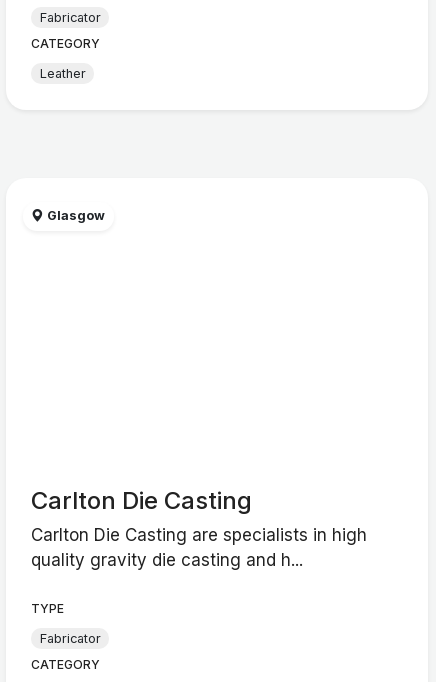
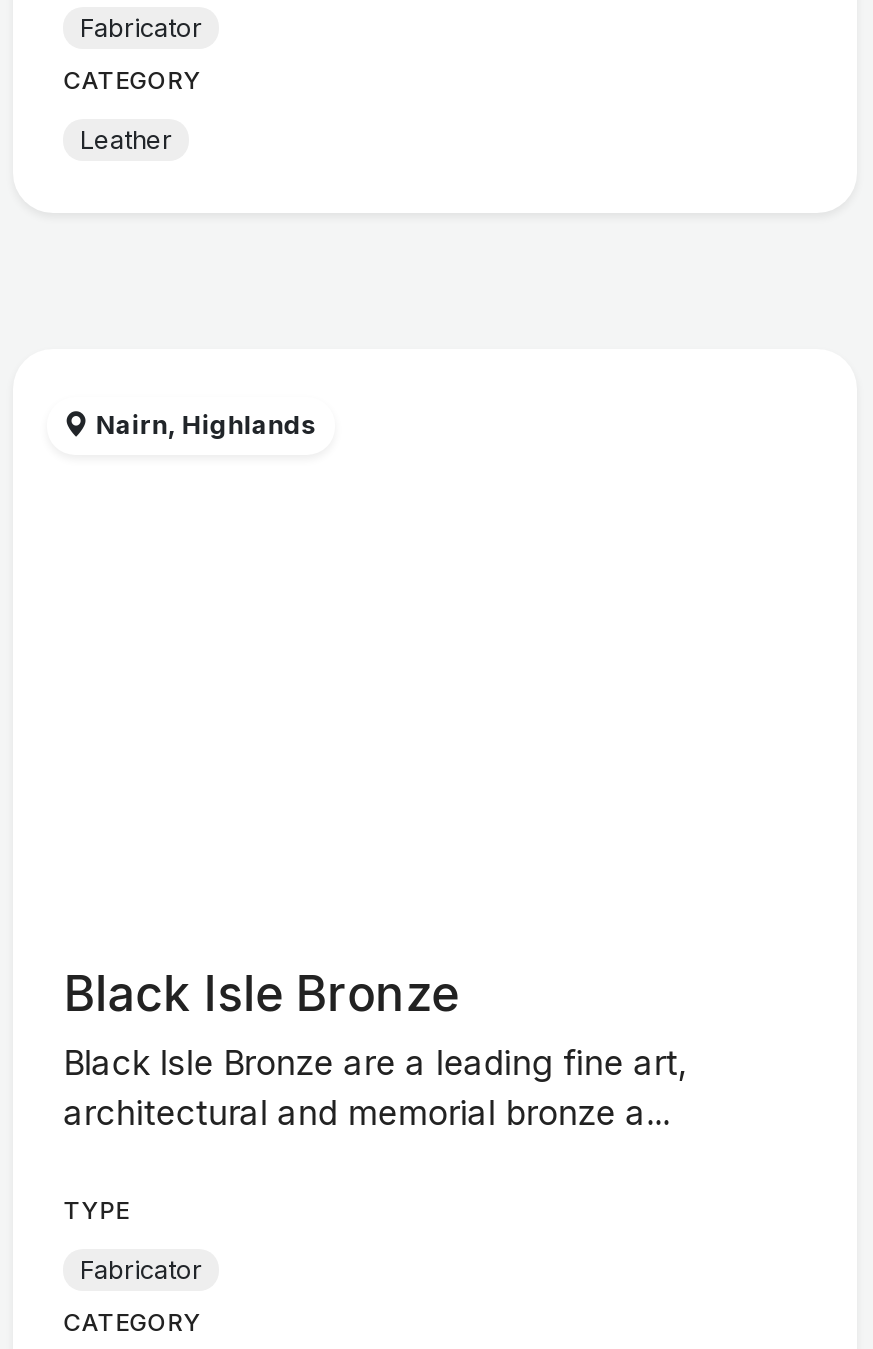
[44,209,105,224] Glasgow -> [89,410,317,440] Nairn, Highlands
[31,486,367,570] Carlton Die Casting | Carlton Die Casting are specialists in high | quality gravity die casting and h... -> [63,964,687,1133] Black Isle Bronze | Black Isle Bronze are a leading fine art, | architectural and memorial bronze a...

